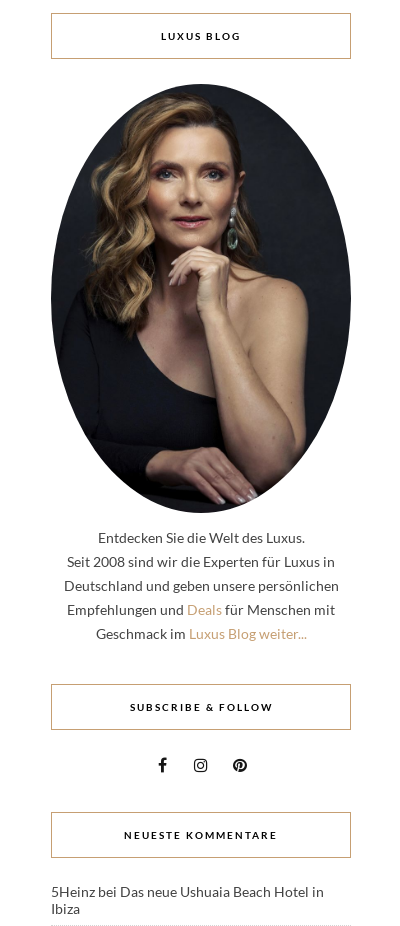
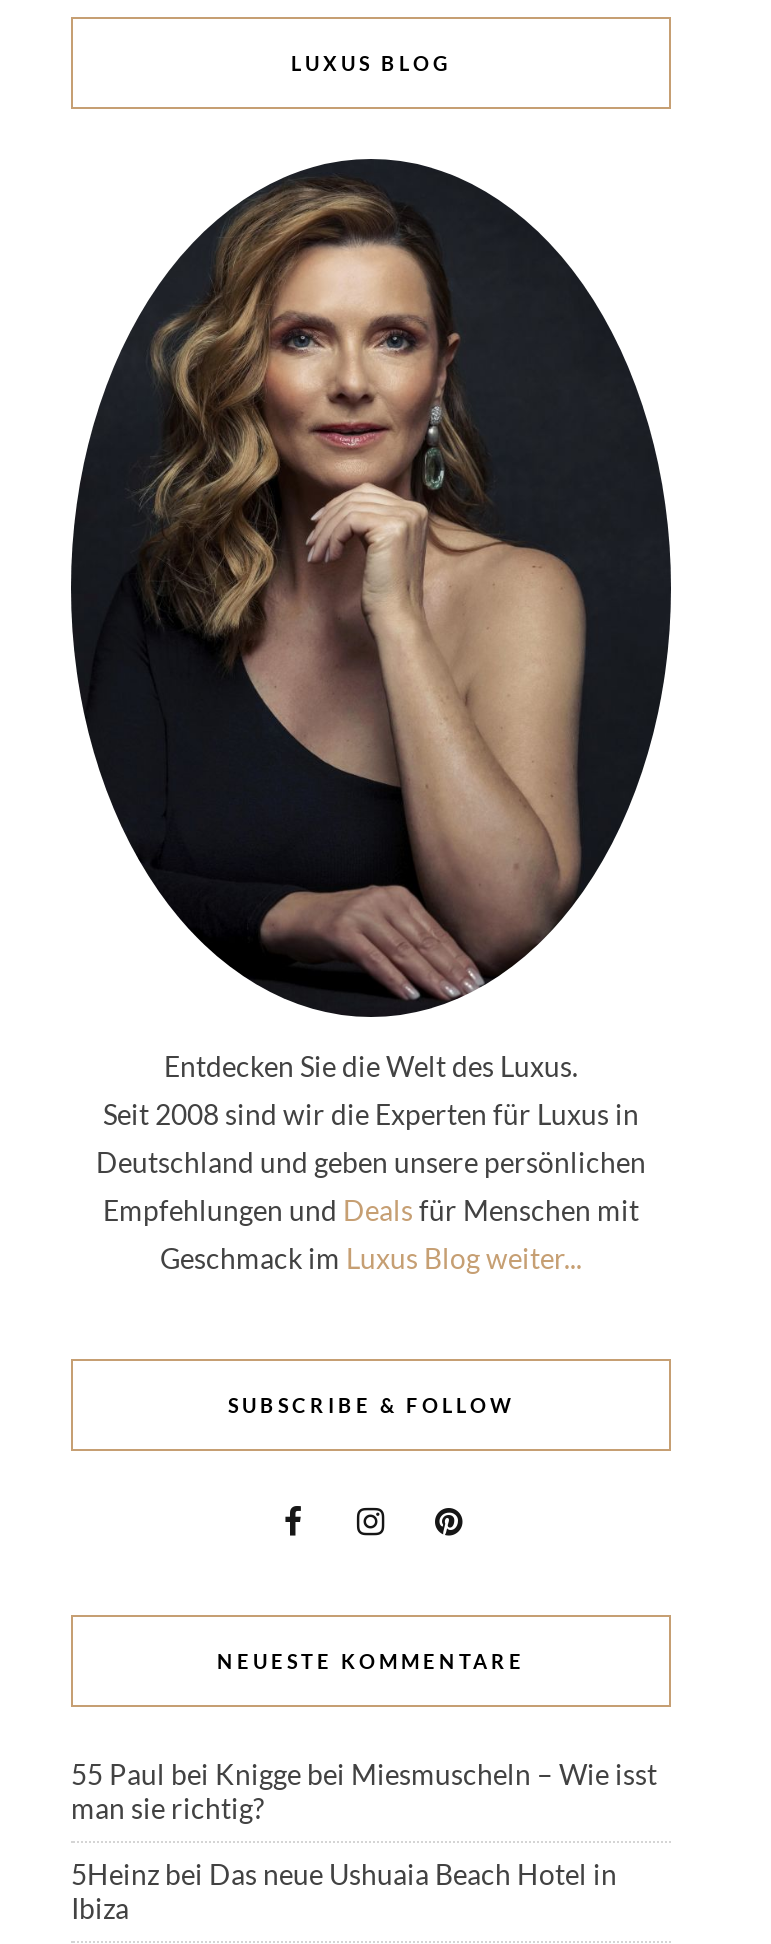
none -> [71,1757,657,1825] 55 Paul bei Knigge bei Miesmuscheln – Wie isst | man sie richtig?

